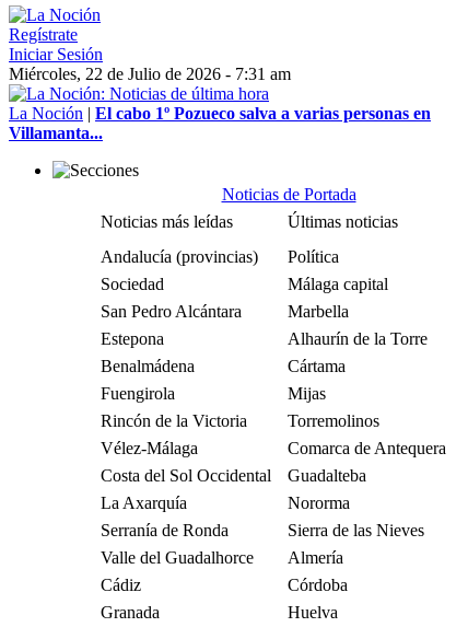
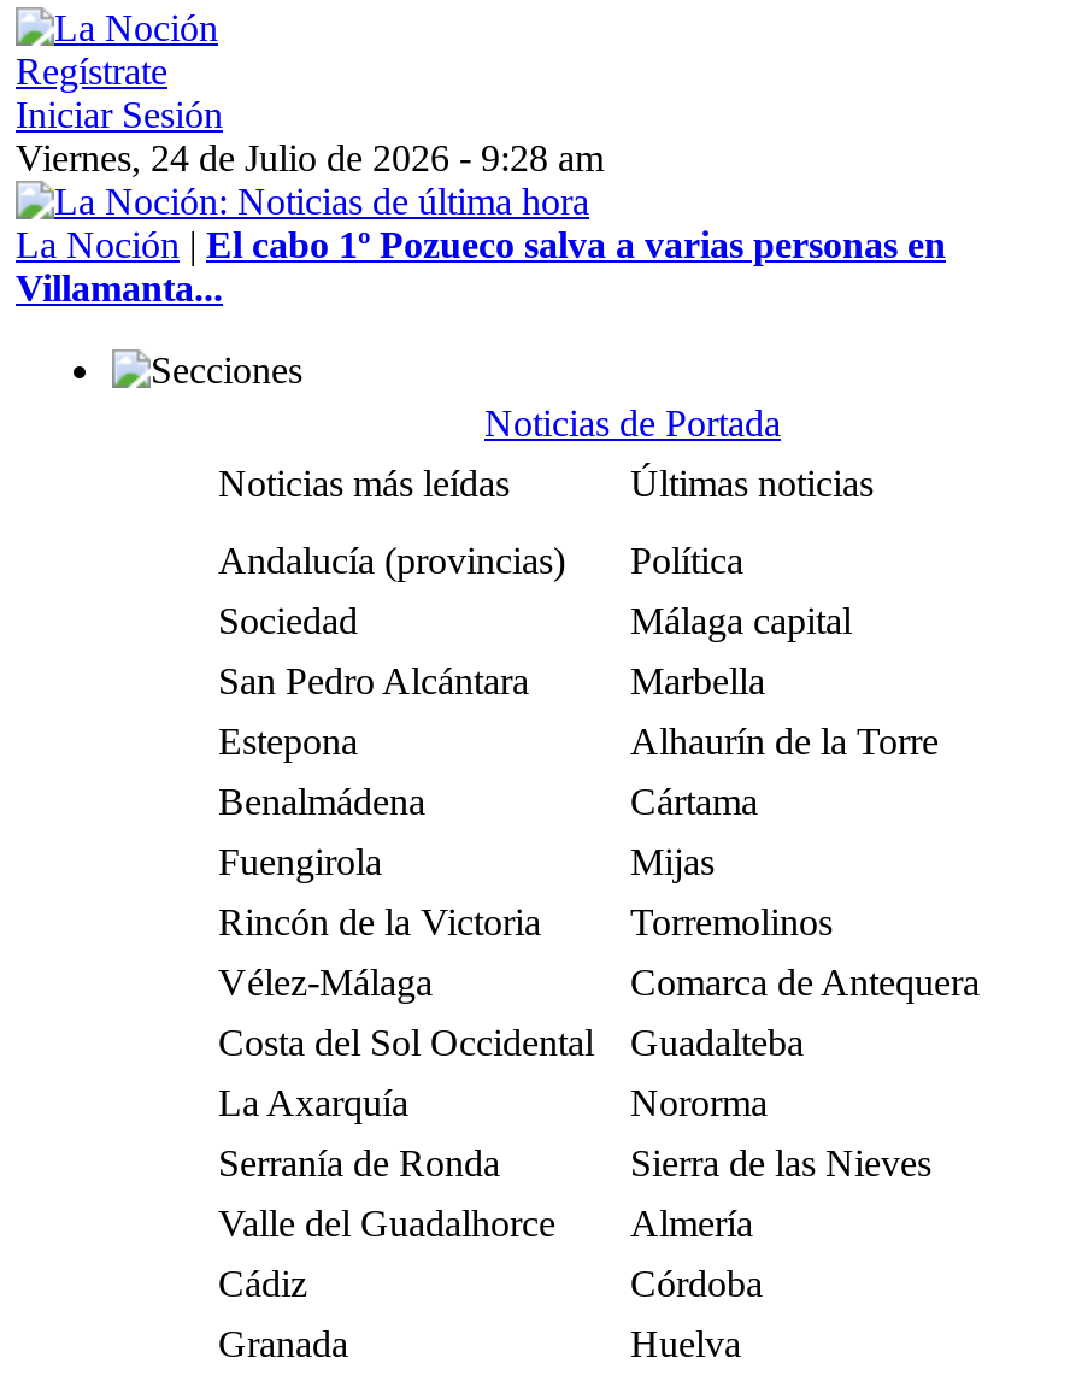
[9,65,291,83] Miércoles, 22 de Julio de 2026 - 7:31 am -> [16,137,604,178] Viernes, 24 de Julio de 2026 - 9:28 am

